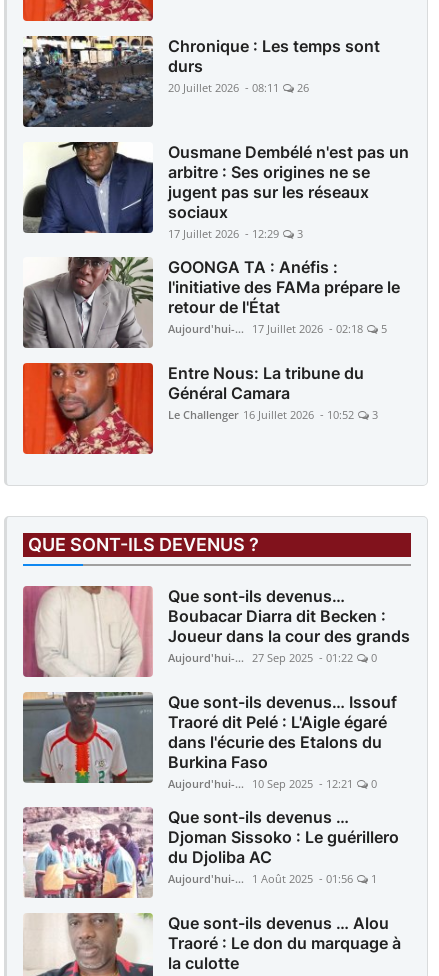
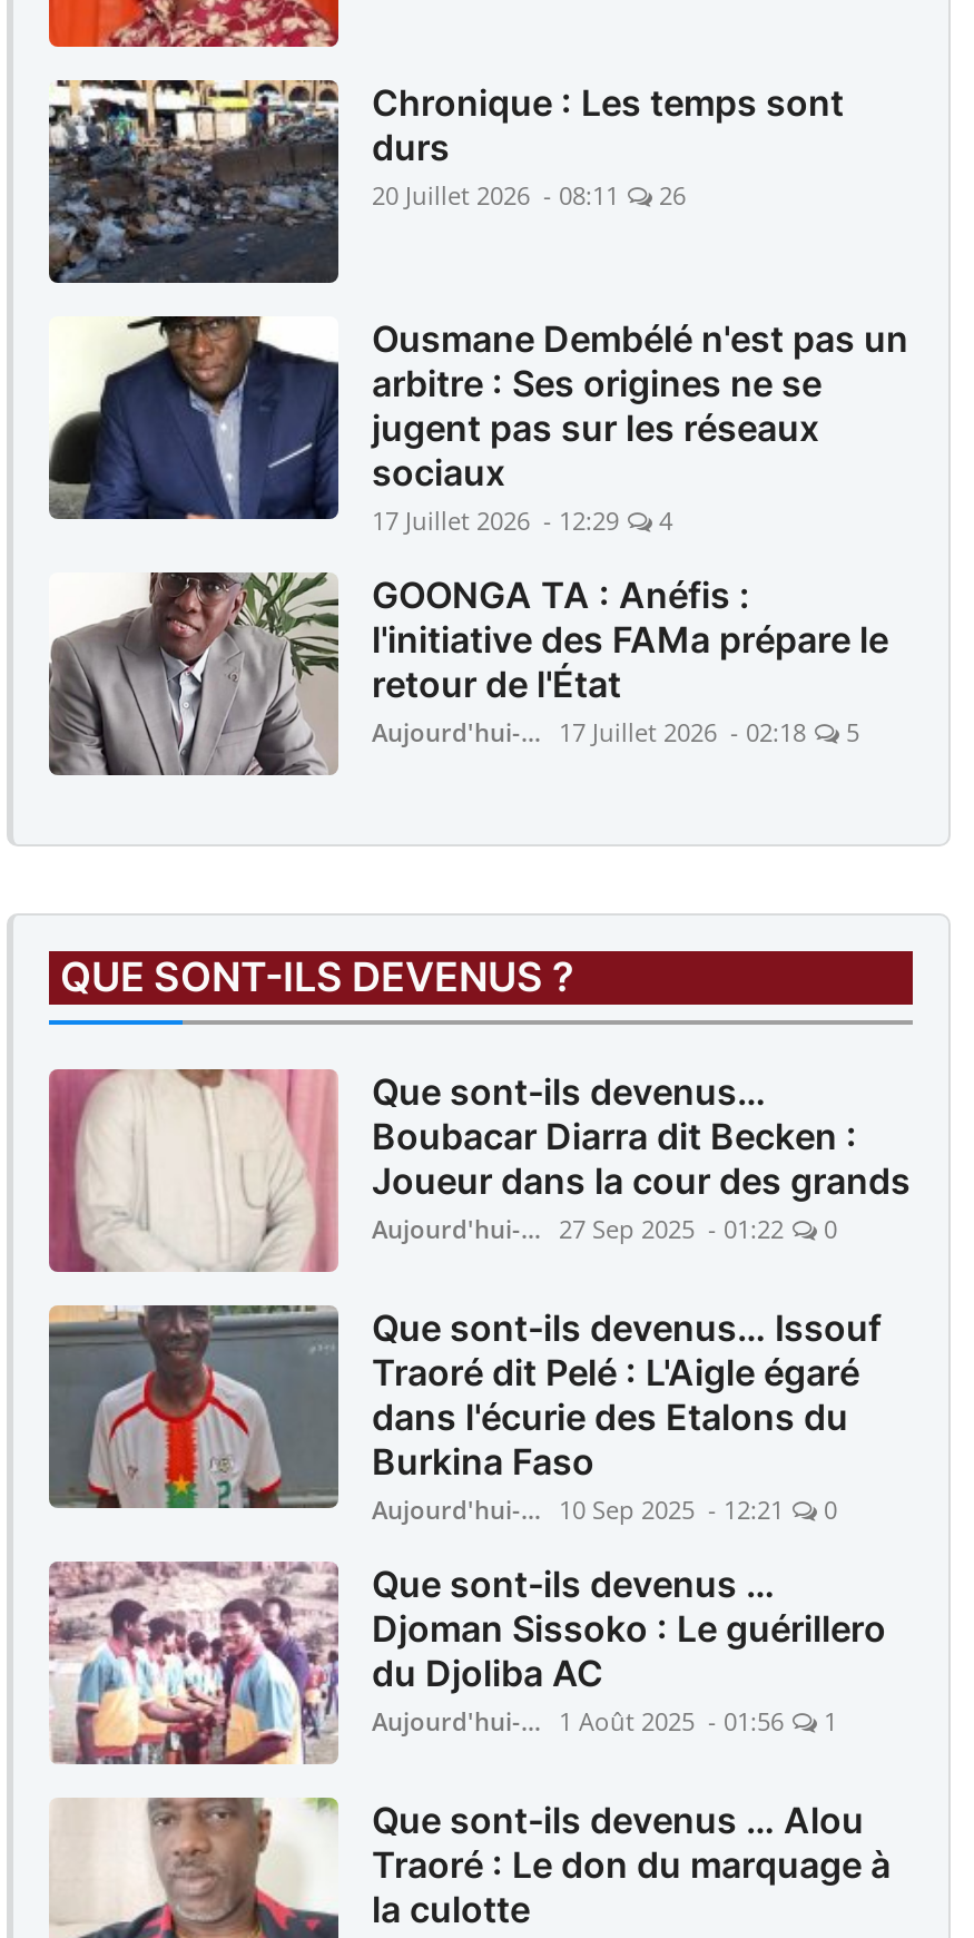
[168,226,303,241] 17 Juillet 2026 - 12:29 3 -> [372,505,672,538] 17 Juillet 2026 - 12:29 4
[22,362,378,455] [image] | Entre Nous: La tribune du | Général Camara | Le Challenger 16 Juillet 2026 - 10:52 | 3 -> none

